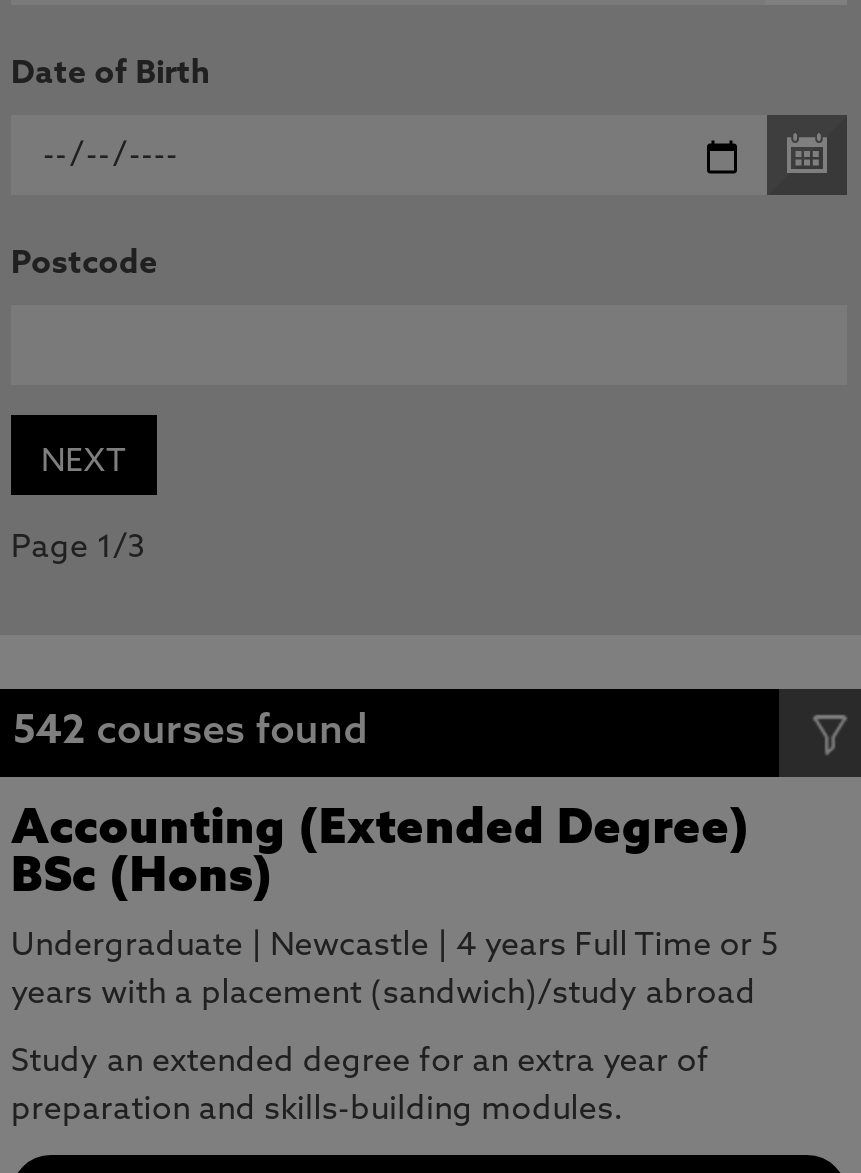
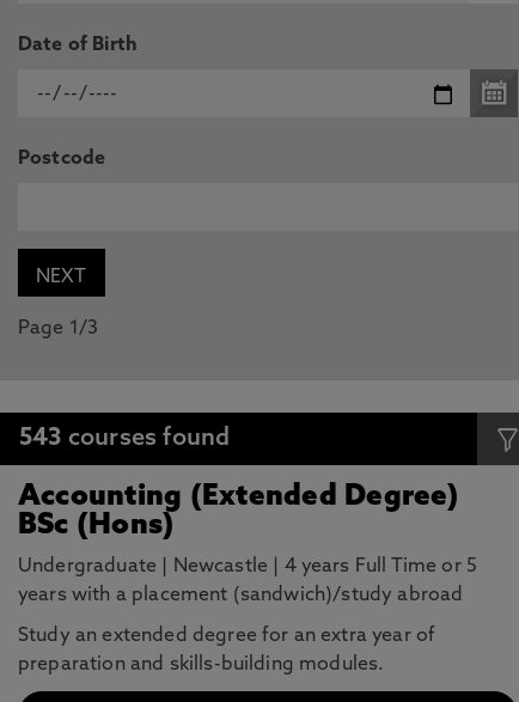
[13,713,368,753] 542 courses found -> [19,427,230,451] 543 courses found

